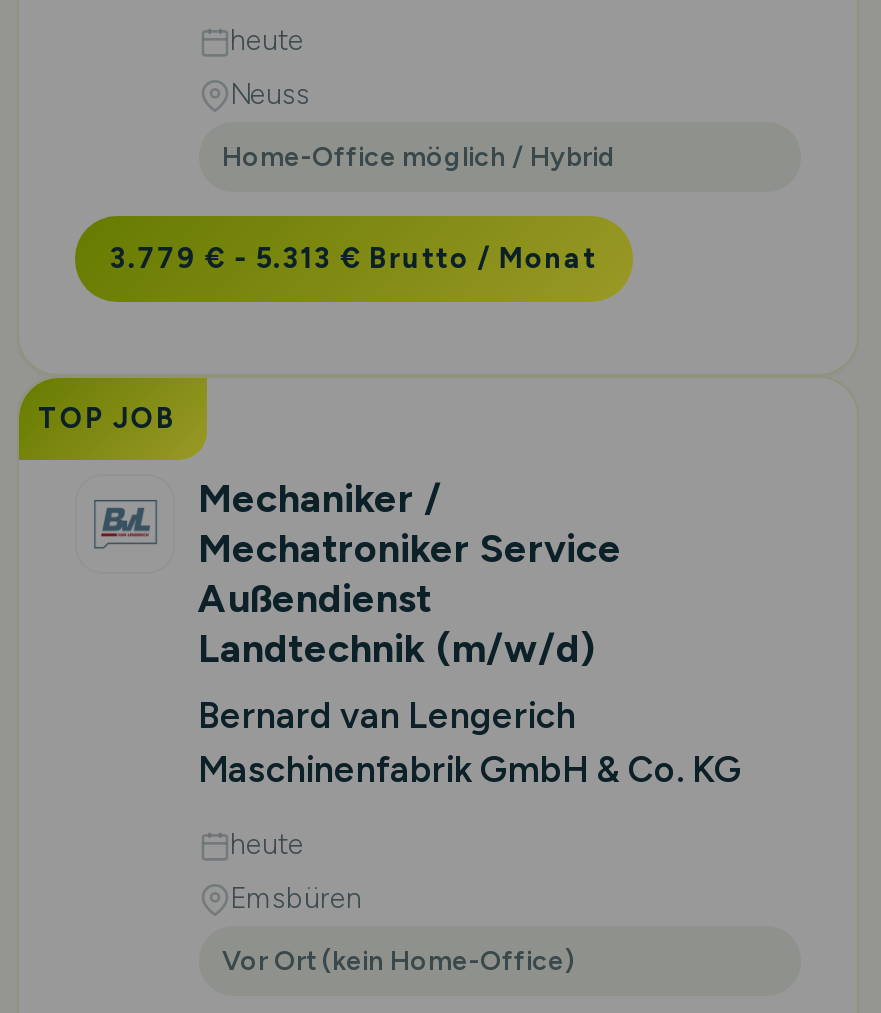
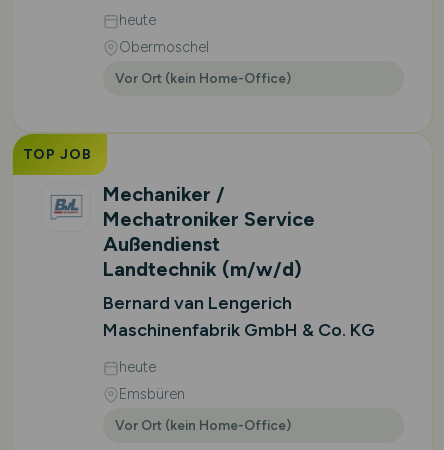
[110,76,614,276] Neuss | Home-Office möglich / Hybrid | 3.779 € - 5.313 € Brutto / Monat -> [114,38,290,86] Obermoschel | Vor Ort (kein Home-Office)

